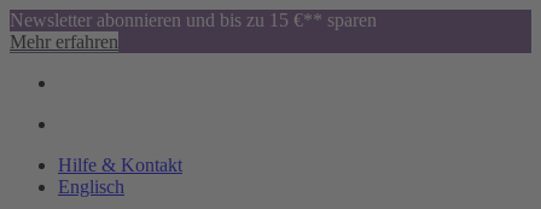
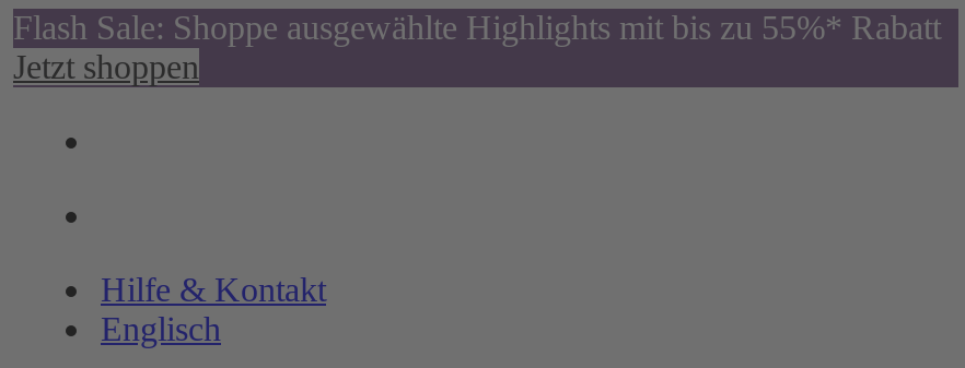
[10,10,377,52] Newsletter abonnieren und bis zu 15 €** sparen | Mehr erfahren -> [13,9,941,85] Flash Sale: Shoppe ausgewählte Highlights mit bis zu 55%* Rabatt | Jetzt shoppen

